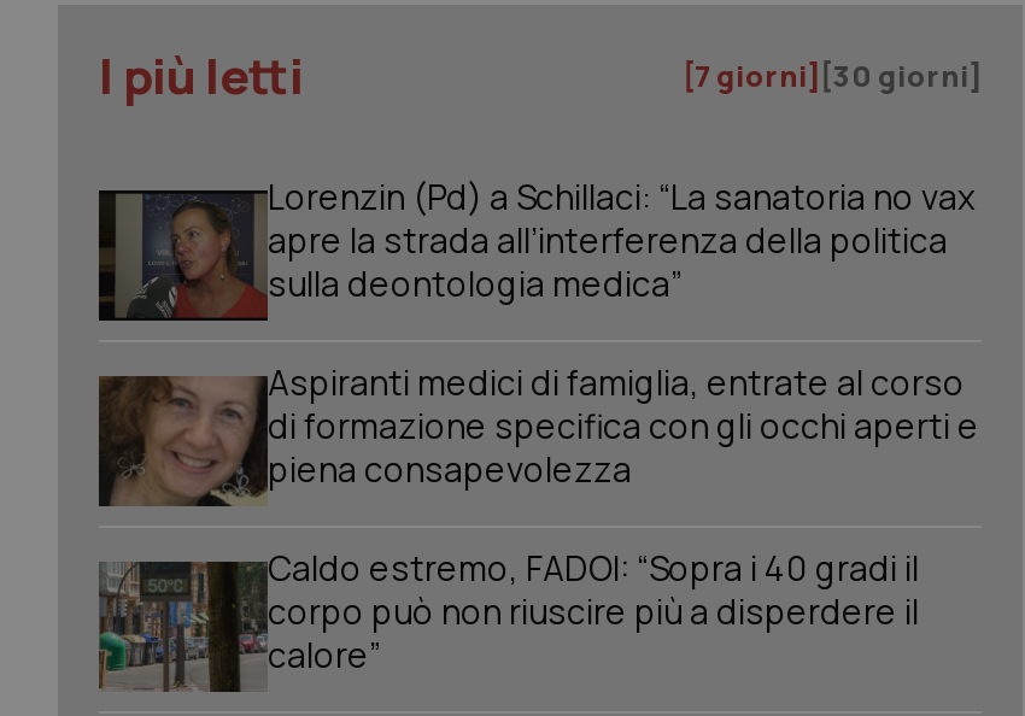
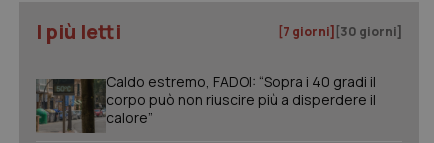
[96,173,979,492] [image] | Lorenzin (Pd) a Schillaci: “La sanatoria no vax | apre la strada all’interferenza della politica | sulla deontologia medica” | Aspiranti medici di famiglia, entrate al corso | di formazione specifica con gli occhi aperti e | piena consapevolezza -> none
[96,371,234,509] [image] -> none

